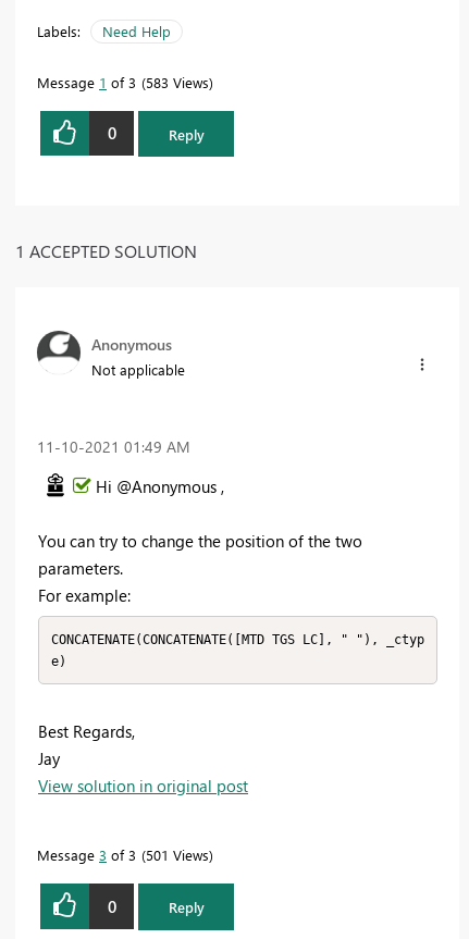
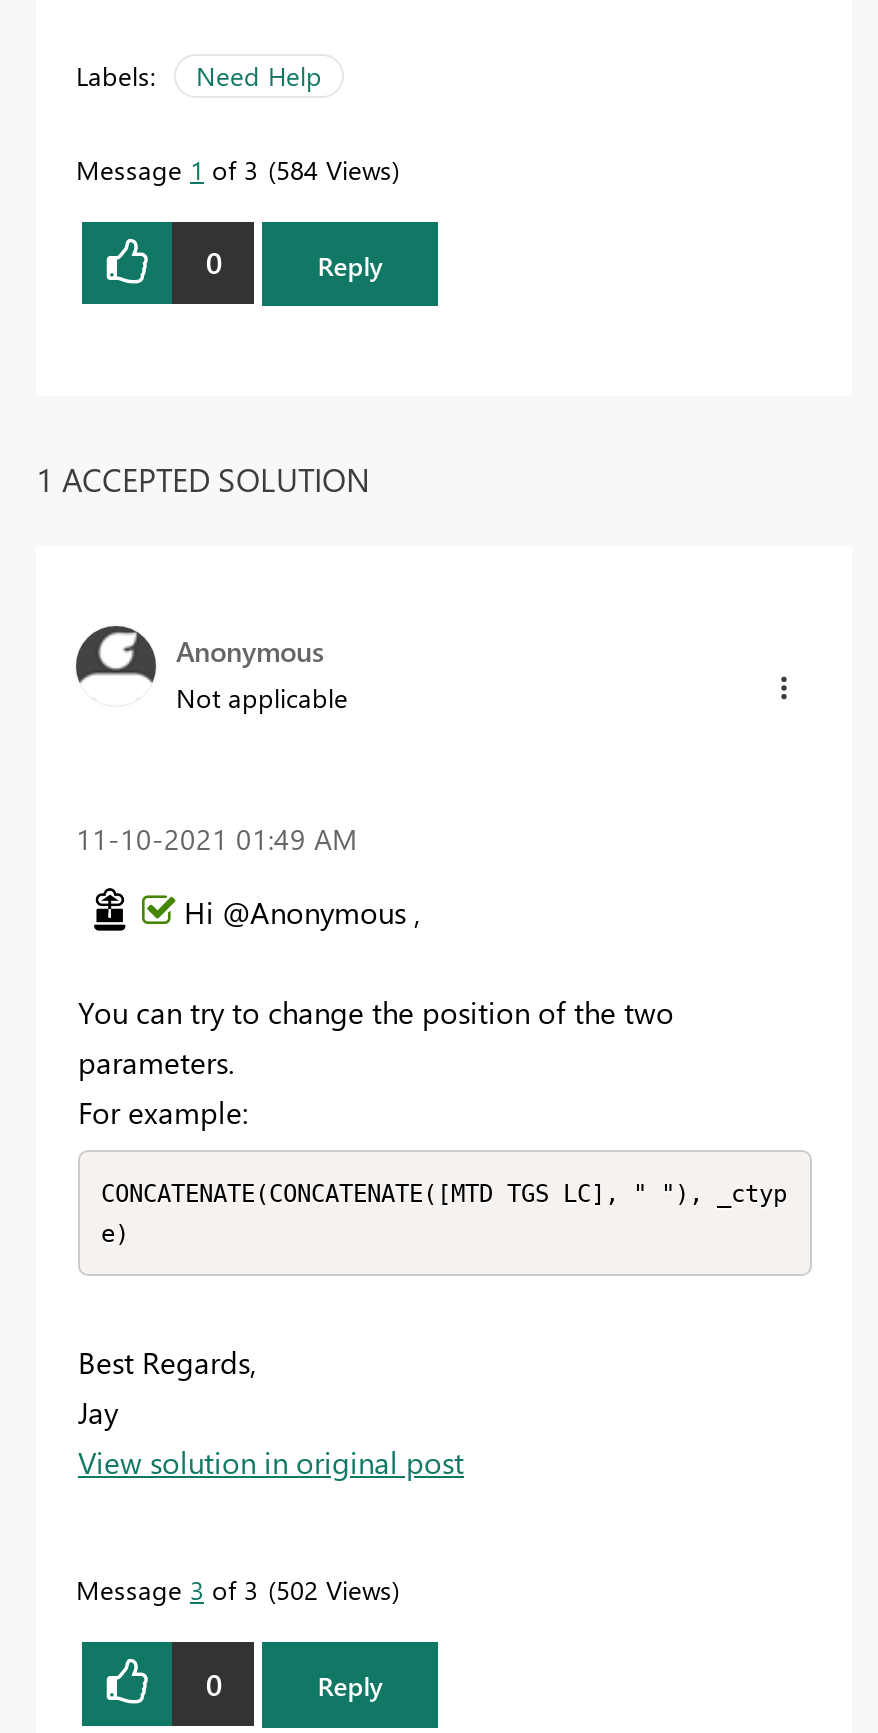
[37,73,209,91] Message 1 of 3 583 Views -> [76,152,392,186] Message 1 of 3 584 Views
[37,846,209,864] Message 3 of 3 501 Views -> [76,1573,392,1607] Message 3 of 3 502 Views

